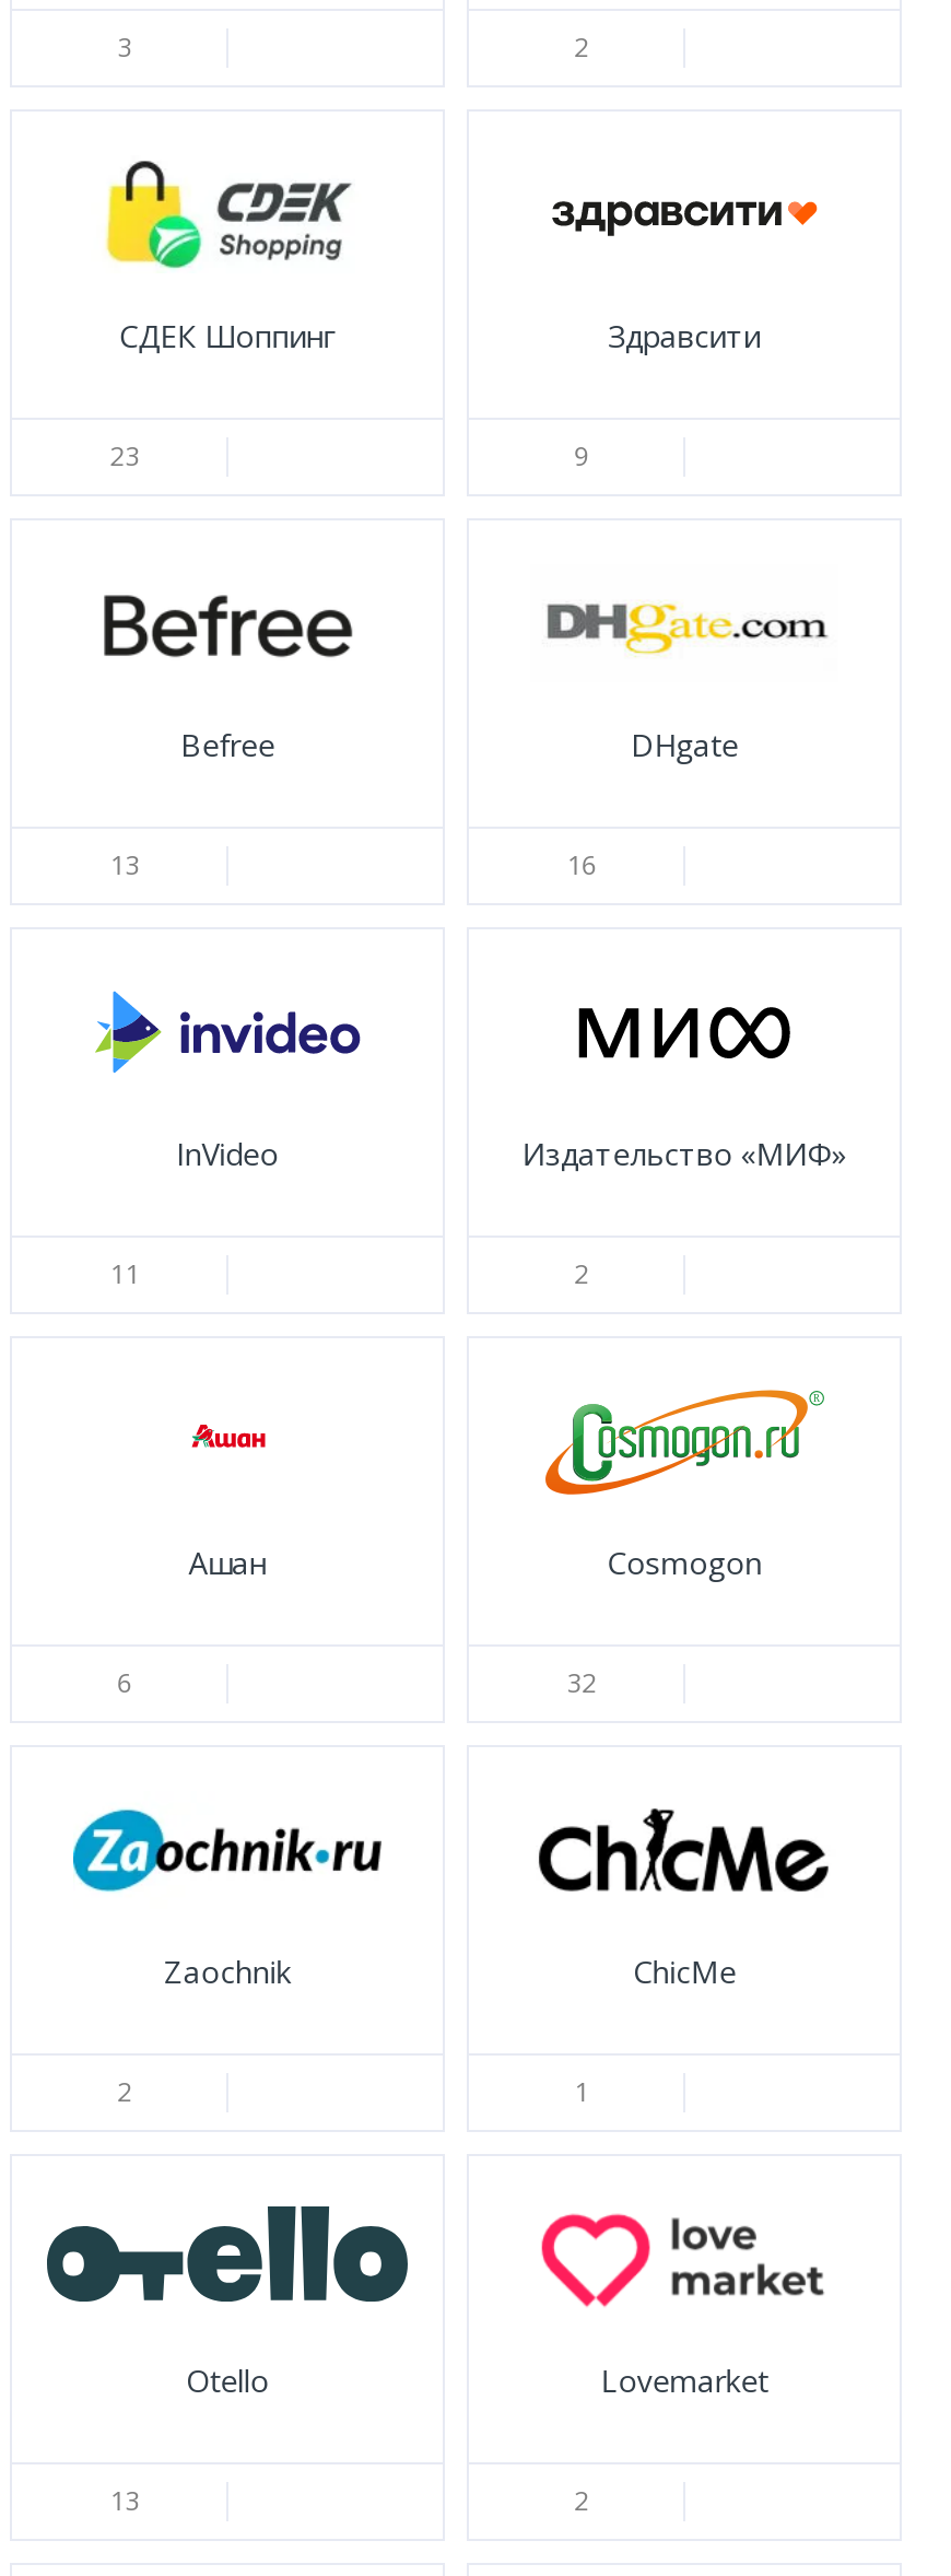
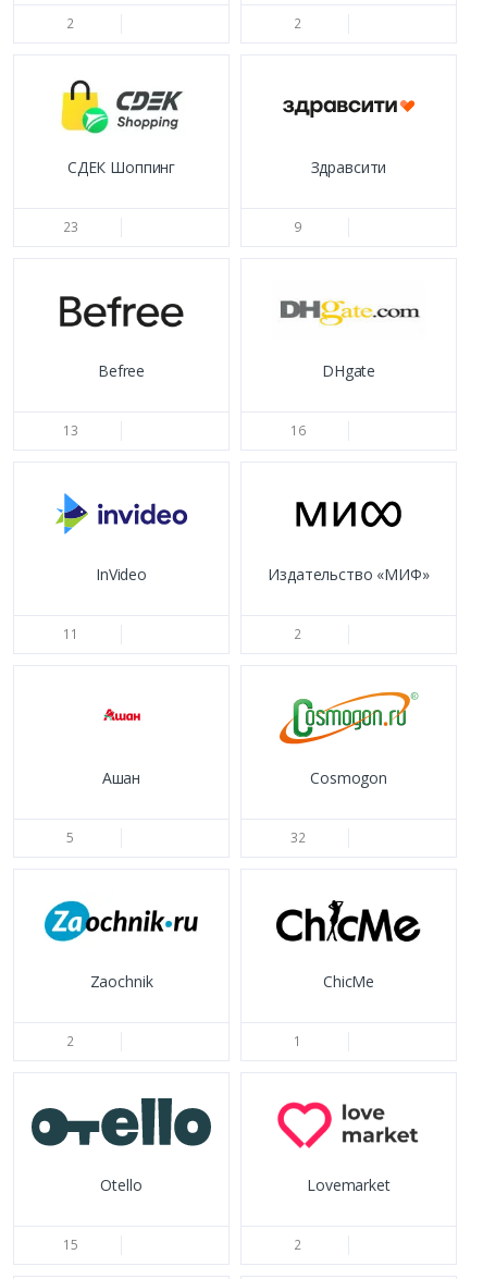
[105,28,132,66] 3 -> [60,14,74,33] 2
[105,1664,132,1701] 6 -> [60,828,74,847] 5
[97,2482,140,2519] 13 -> [57,1235,78,1254] 15

